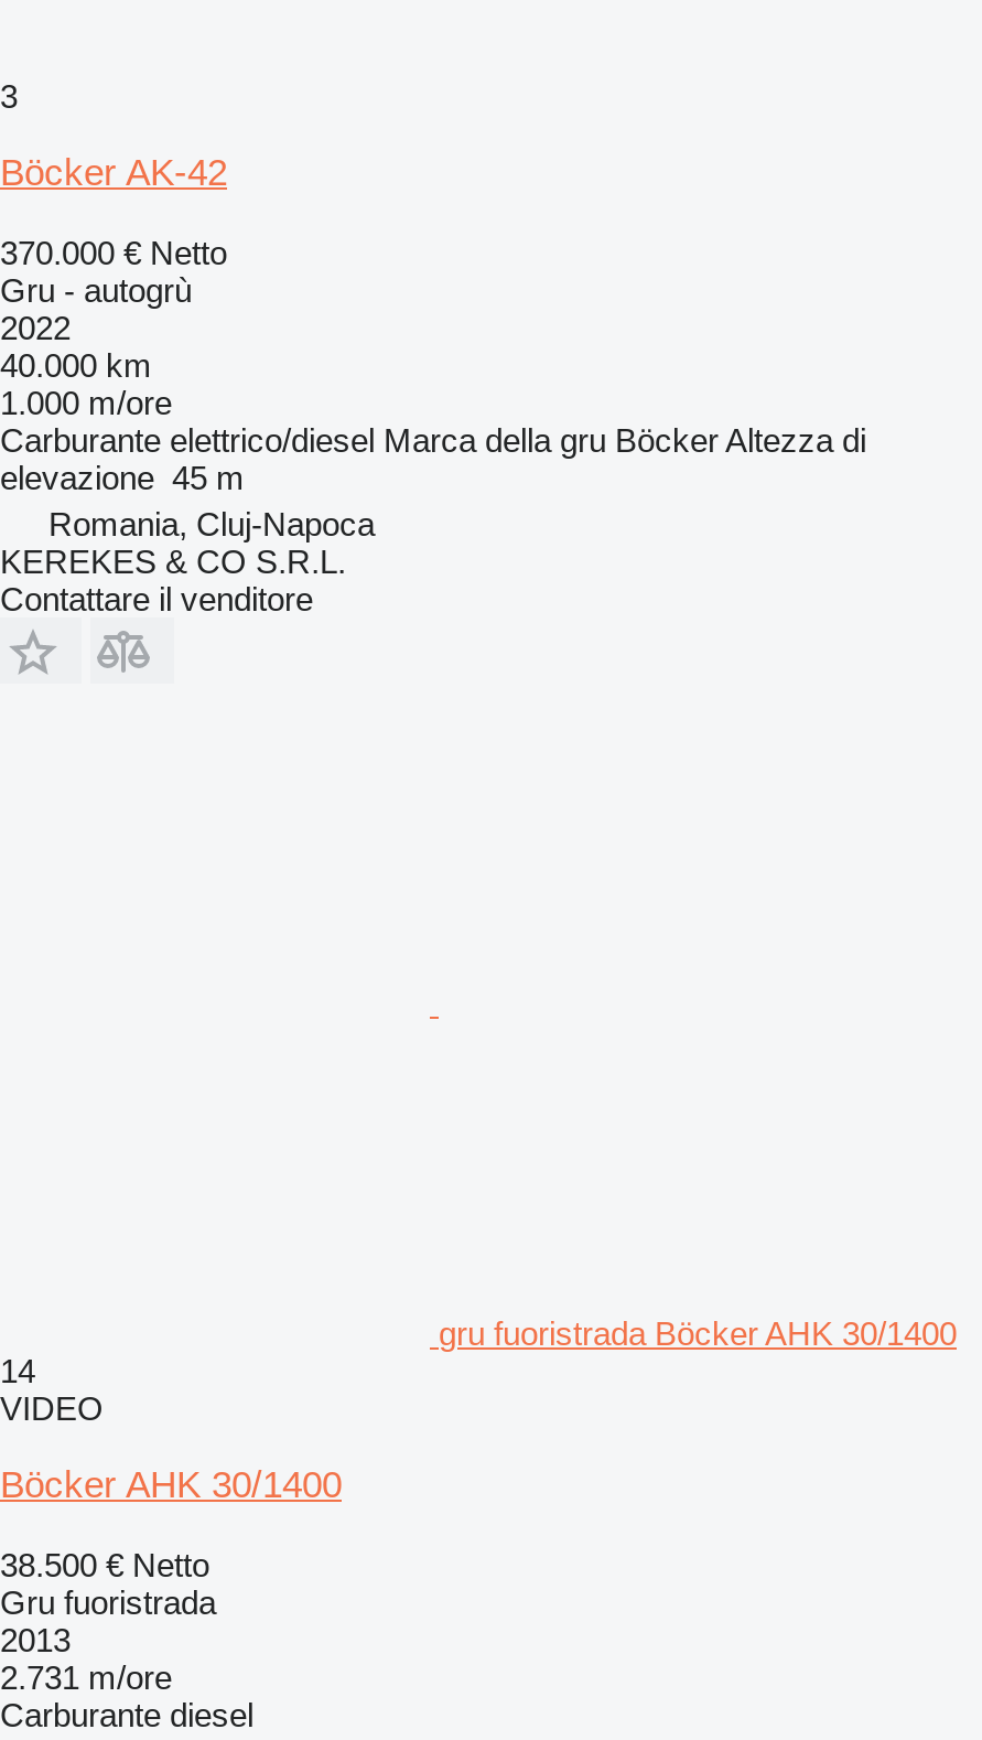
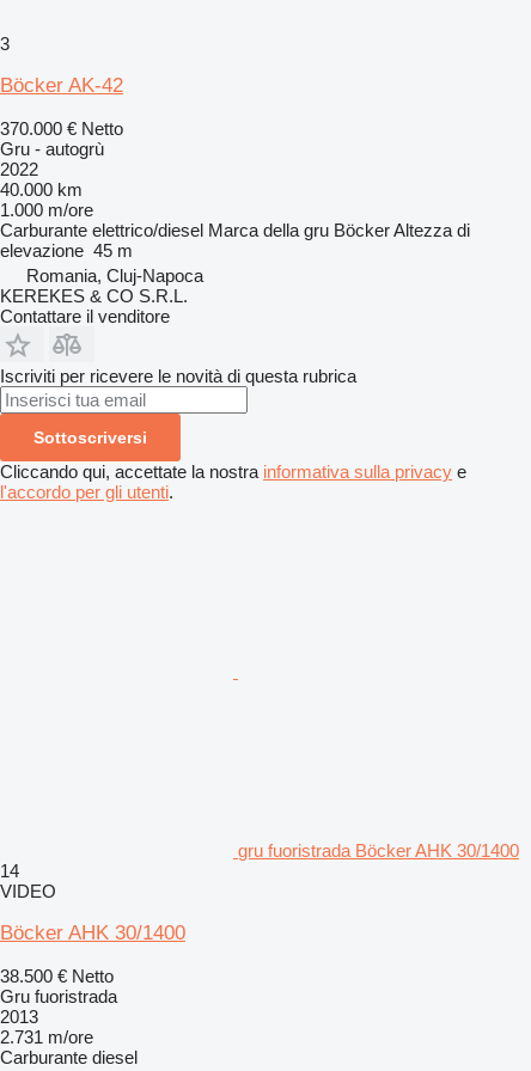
none -> [0,366,466,502] Iscriviti per ricevere le novità di questa rubrica | Sottoscriversi | Cliccando qui, accettate la nostra informativa sulla privacy e | l'accordo per gli utenti.

